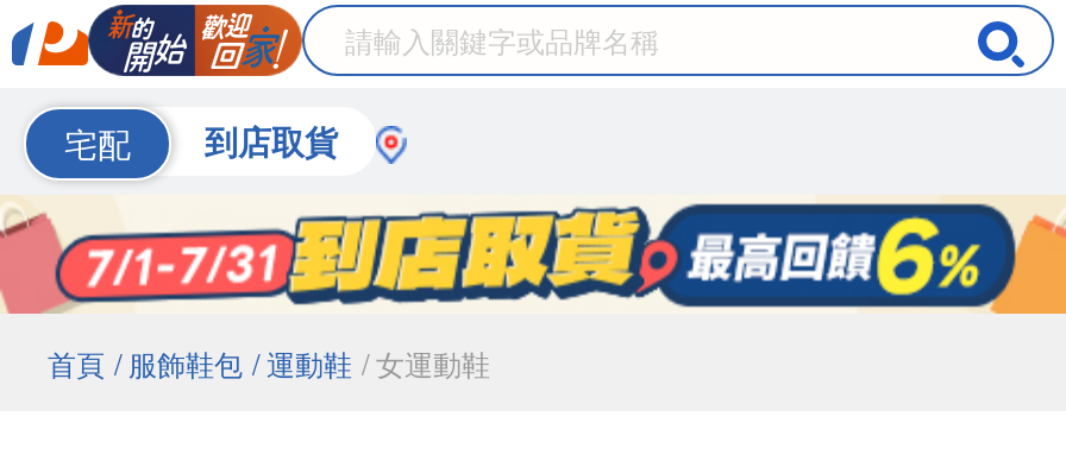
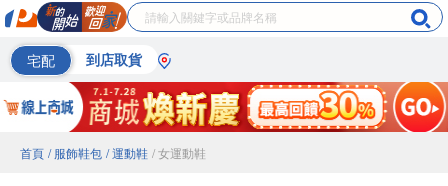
[7,195,1059,316] [image] -> [3,81,445,133] [image]

